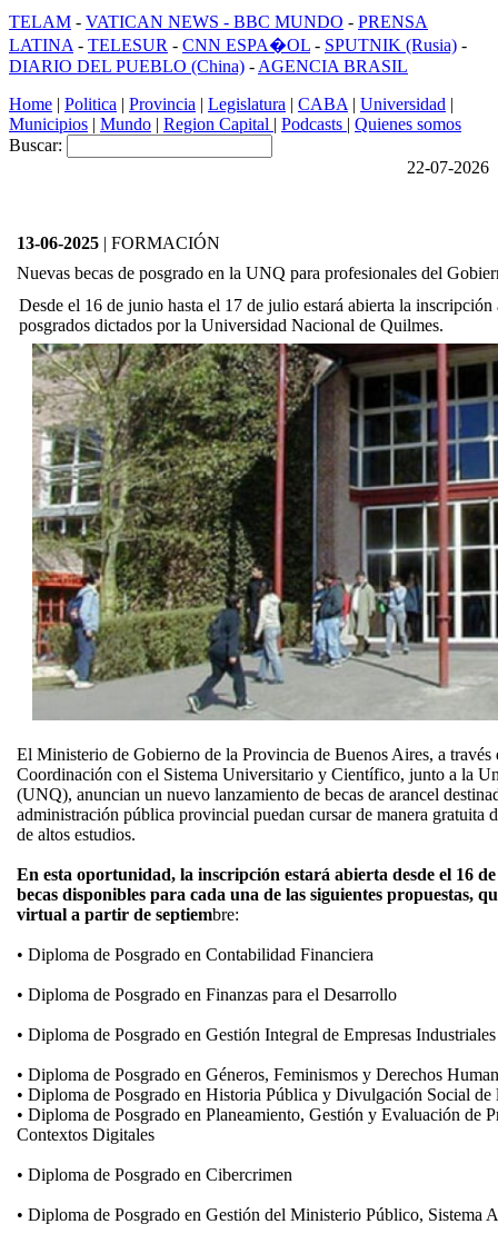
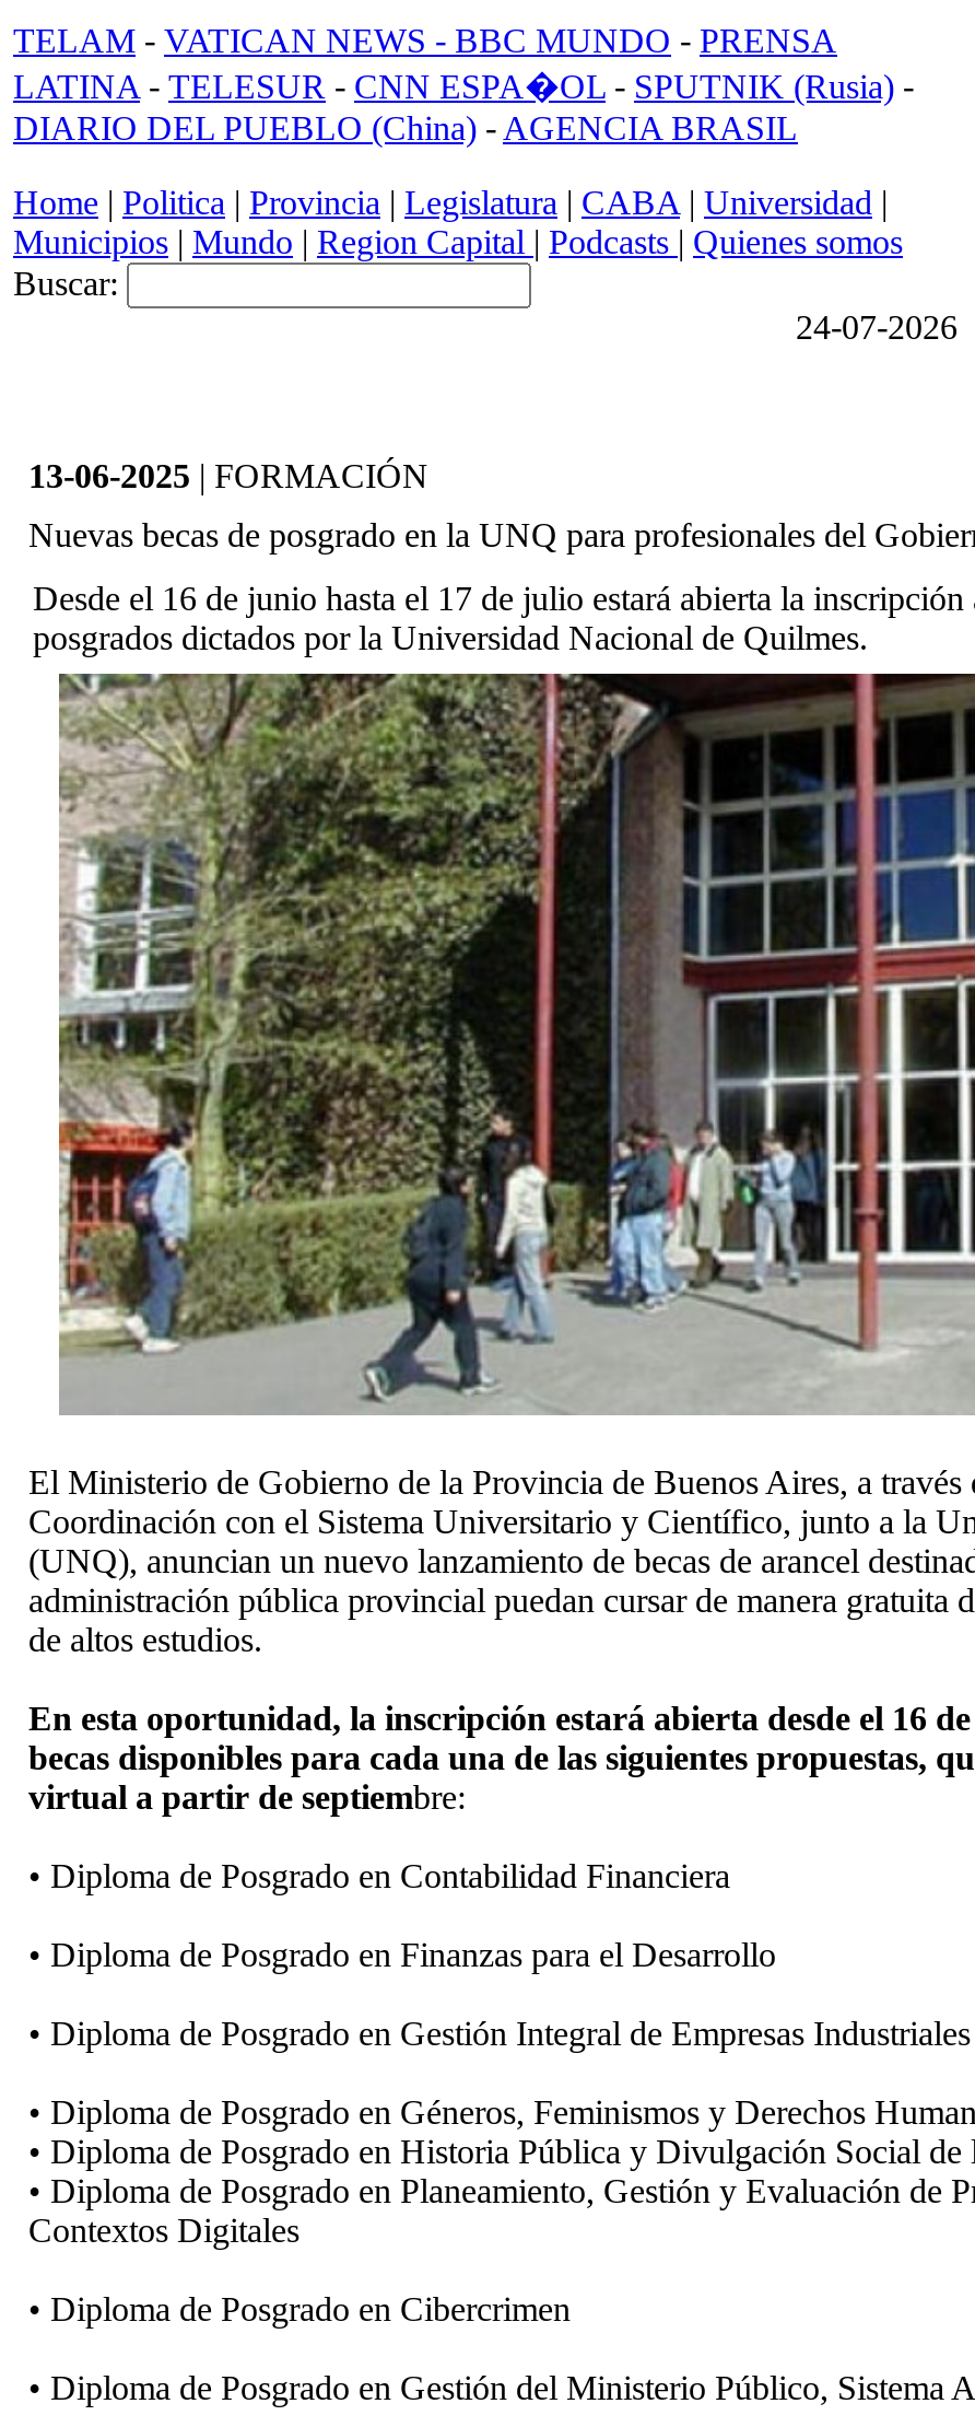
[407,158,489,177] 22-07-2026 -> [796,308,958,346] 24-07-2026

